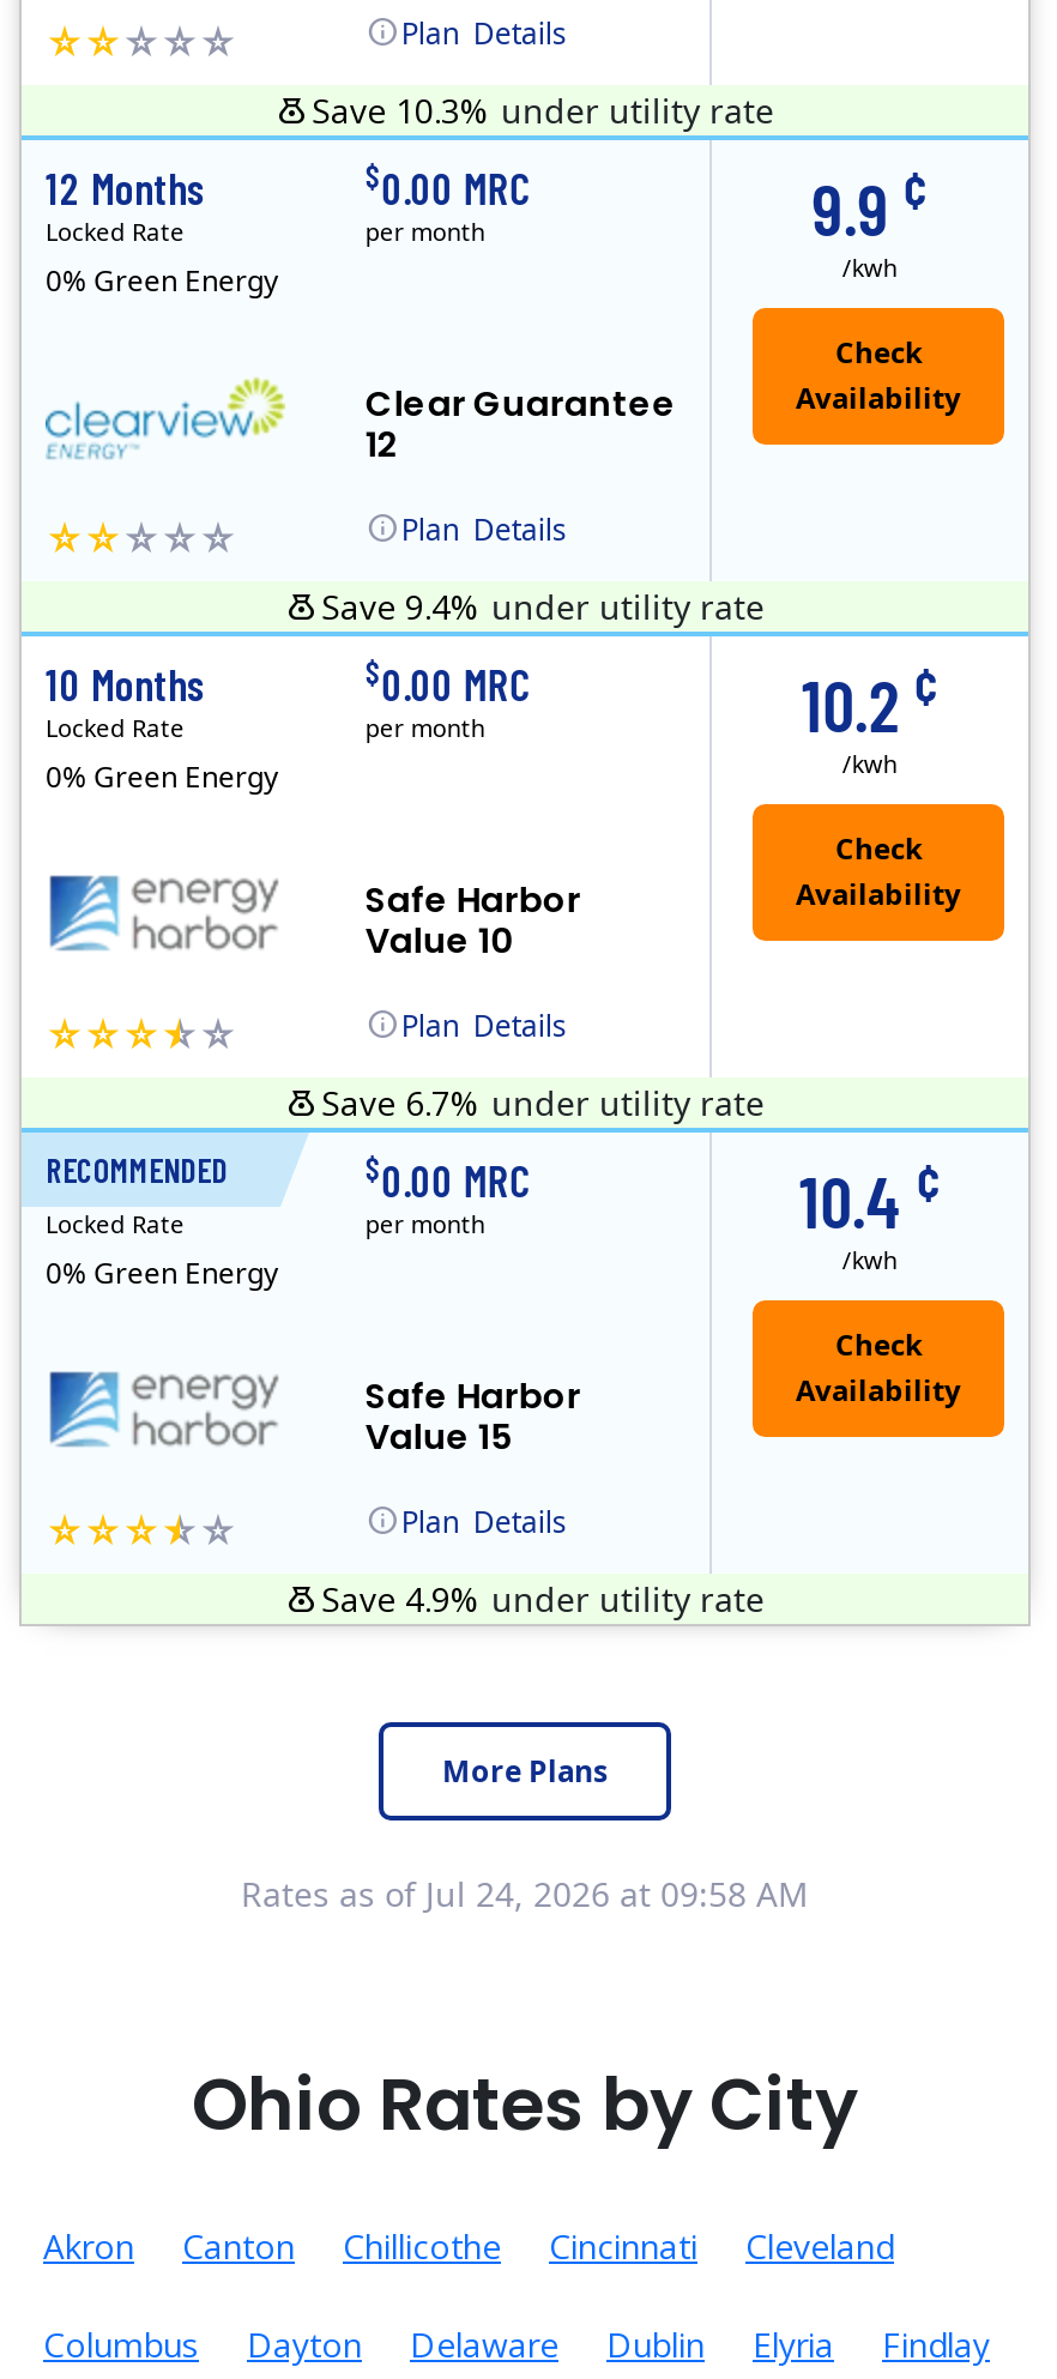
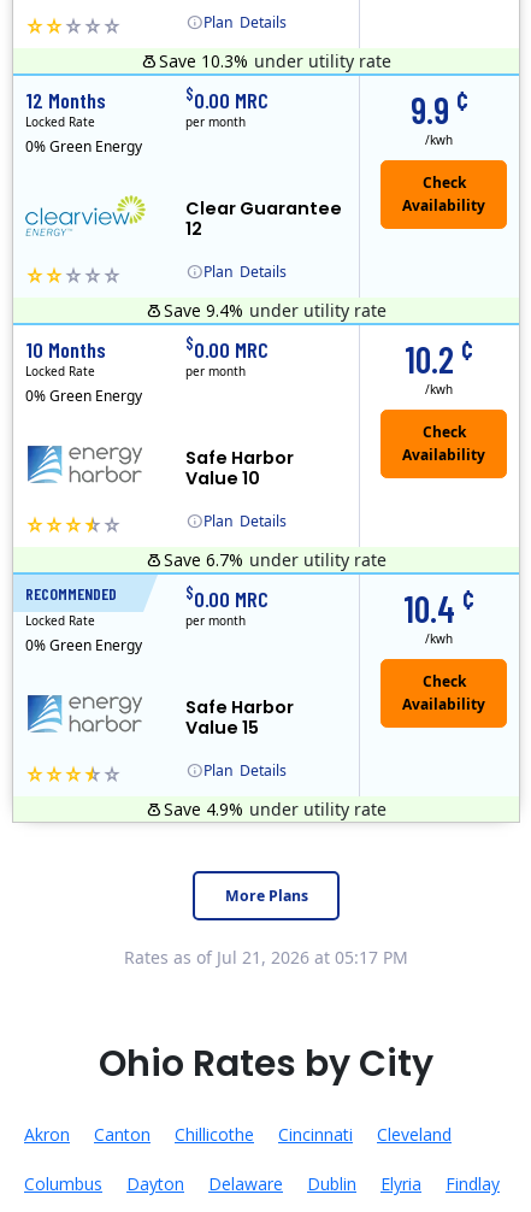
[241,1870,809,1915] Rates as of Jul 24, 2026 at 09:58 AM -> [124,945,408,968] Rates as of Jul 21, 2026 at 05:17 PM

